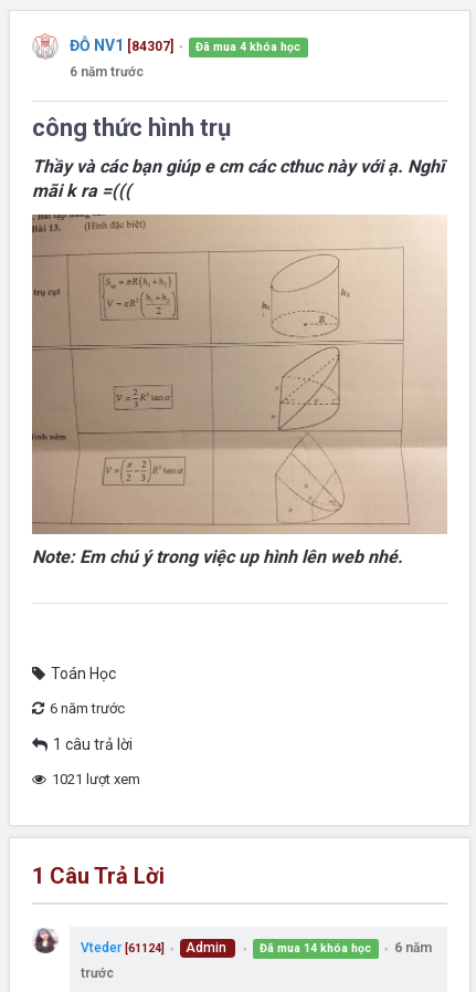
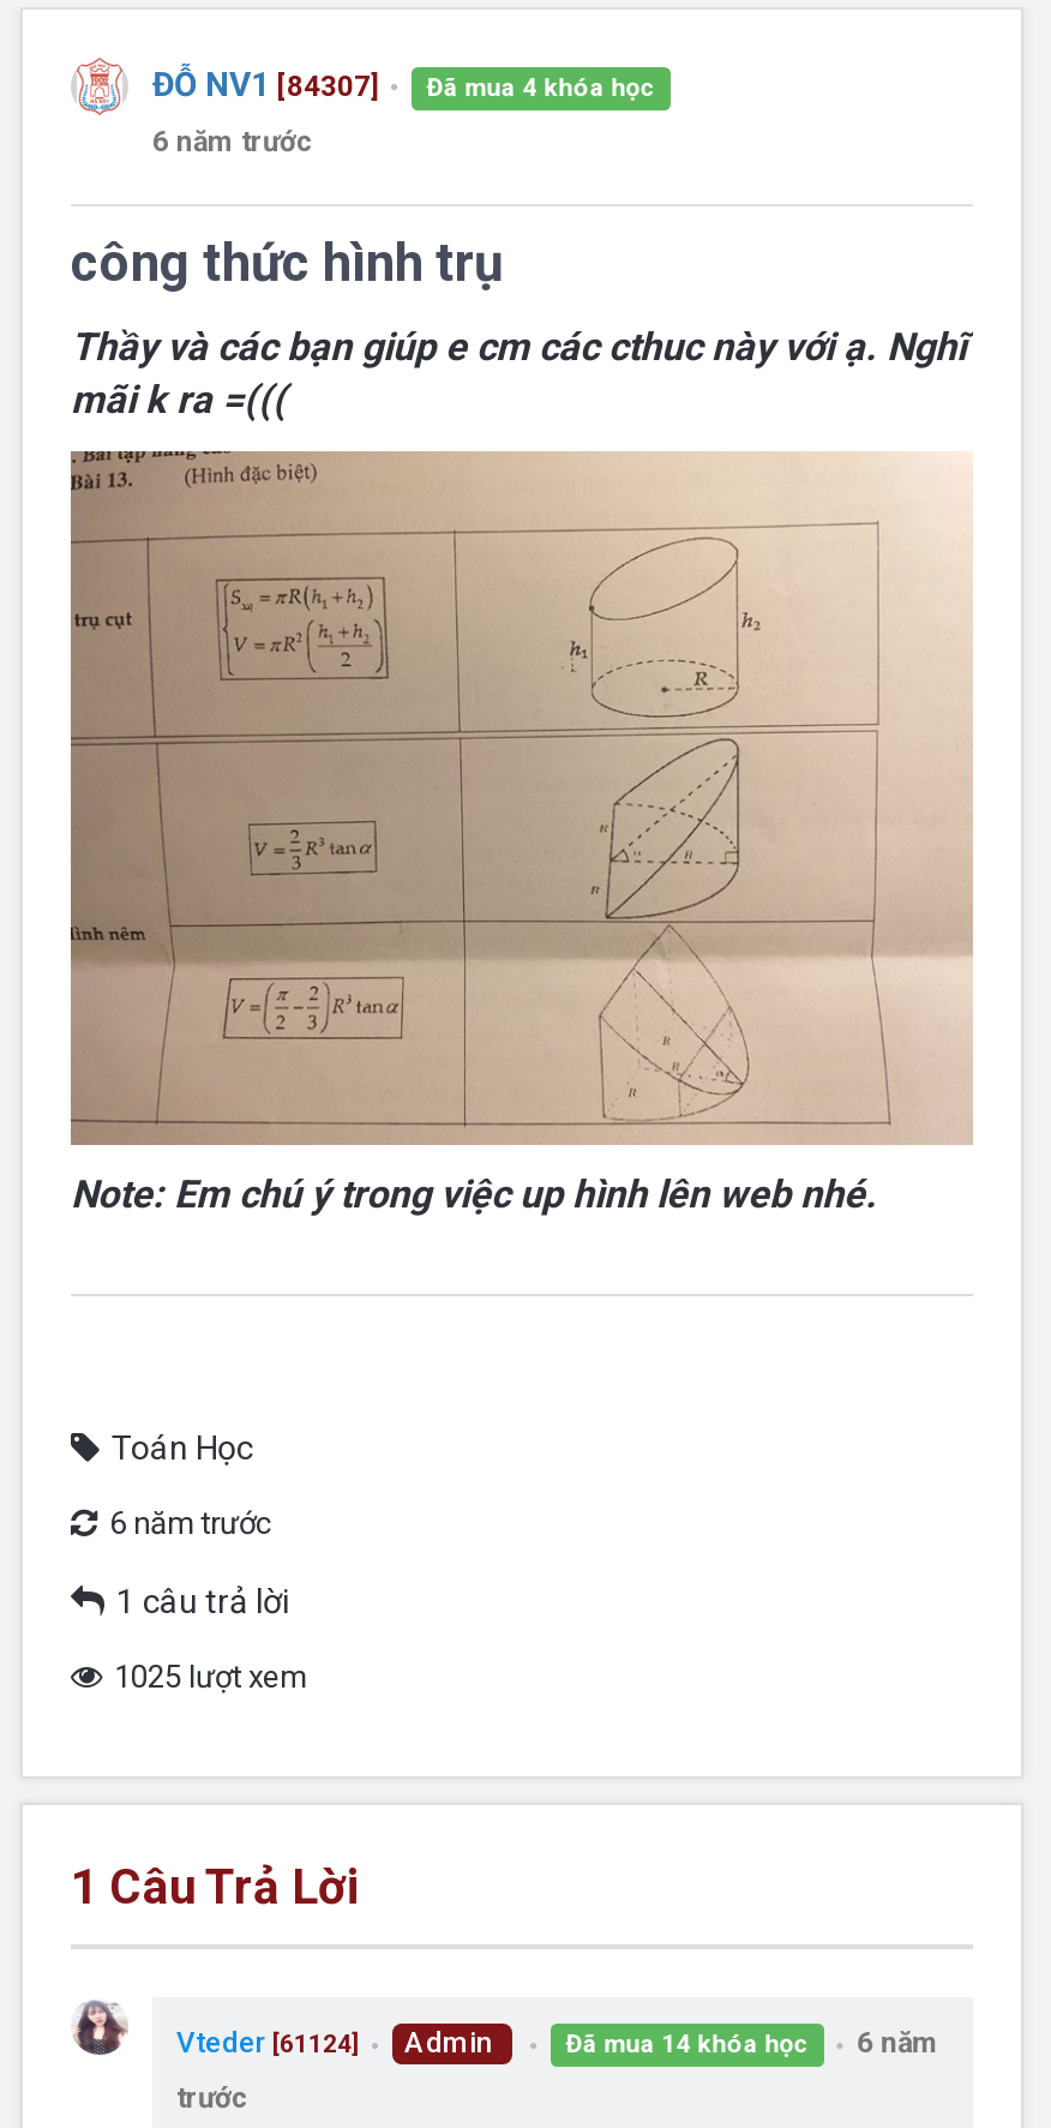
[52,771,140,788] 1021 lượt xem -> [114,1659,306,1695] 1025 lượt xem

